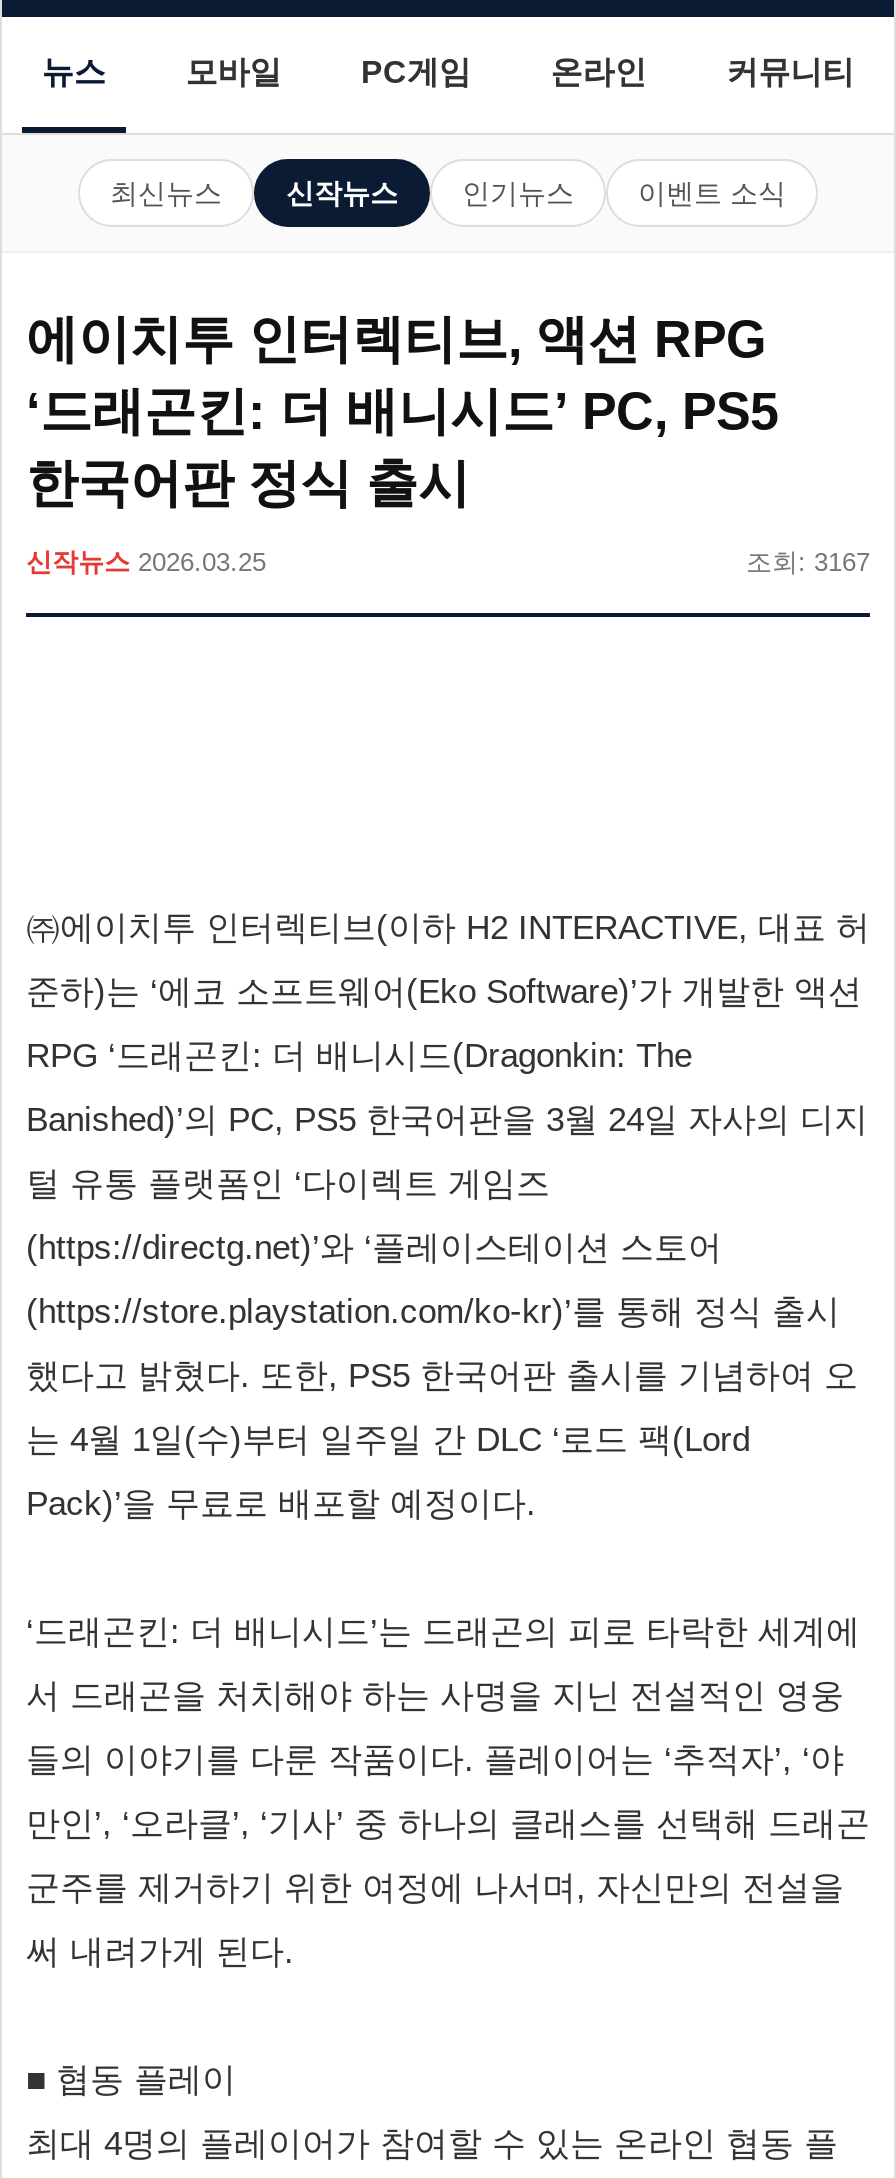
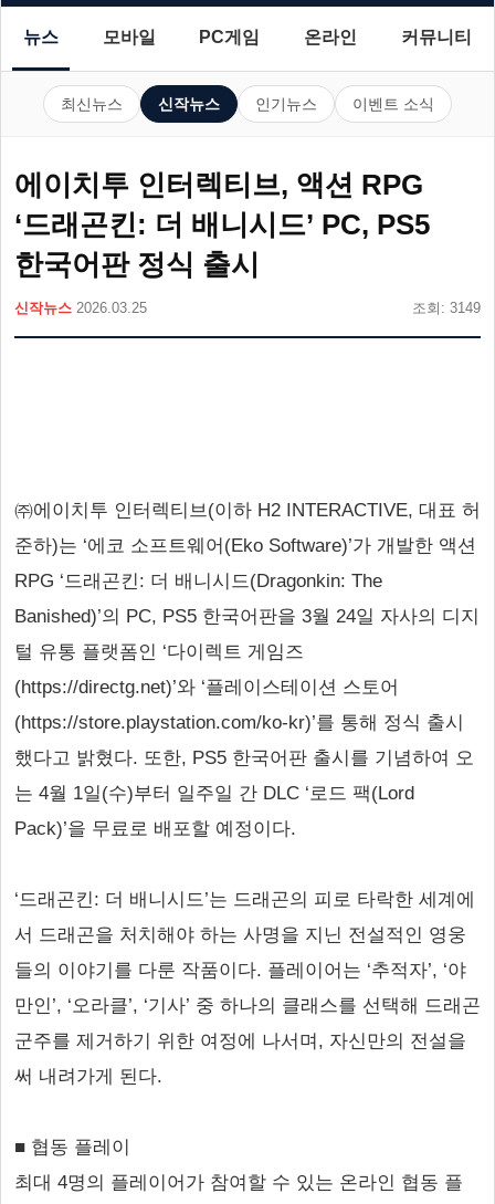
[746,547,870,577] 조회: 3167 -> [412,300,481,316] 조회: 3149

